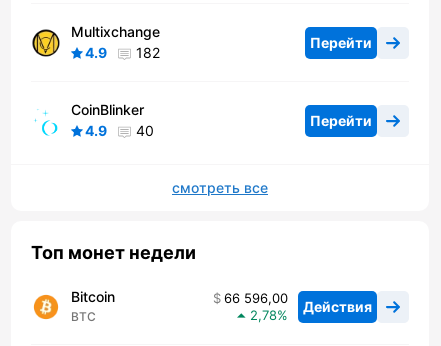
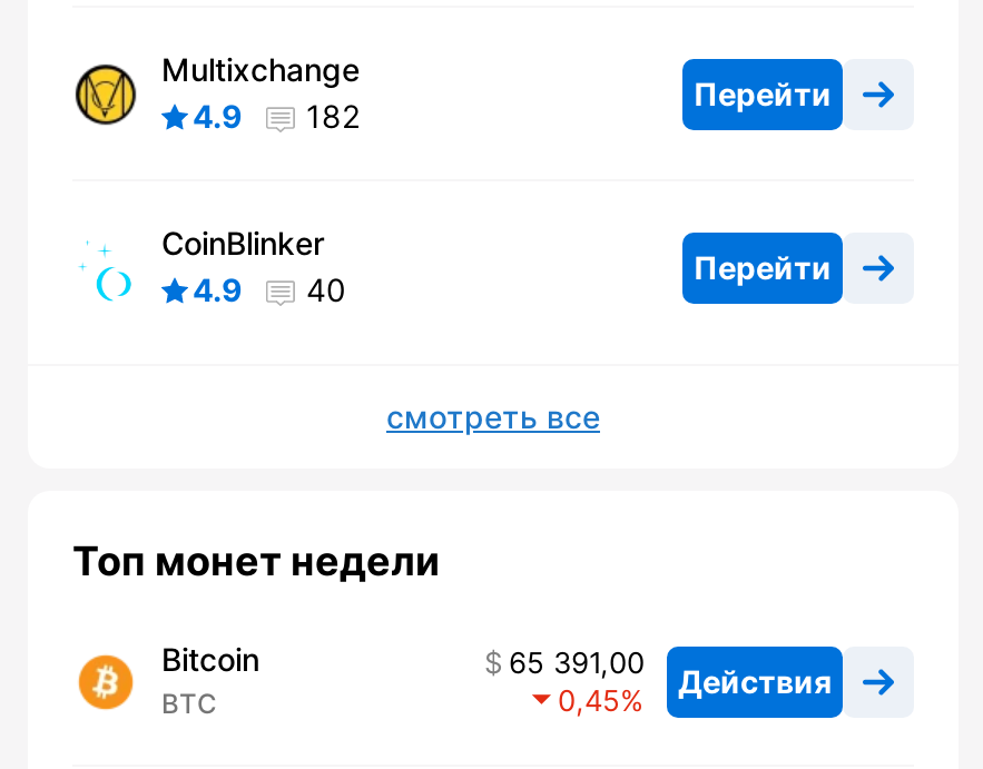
[224,290,372,315] 66 596,00 Действия -> [509,645,832,700] 65 391,00 Действия
[250,307,277,323] 2,78 -> [558,683,620,719] 0,45

